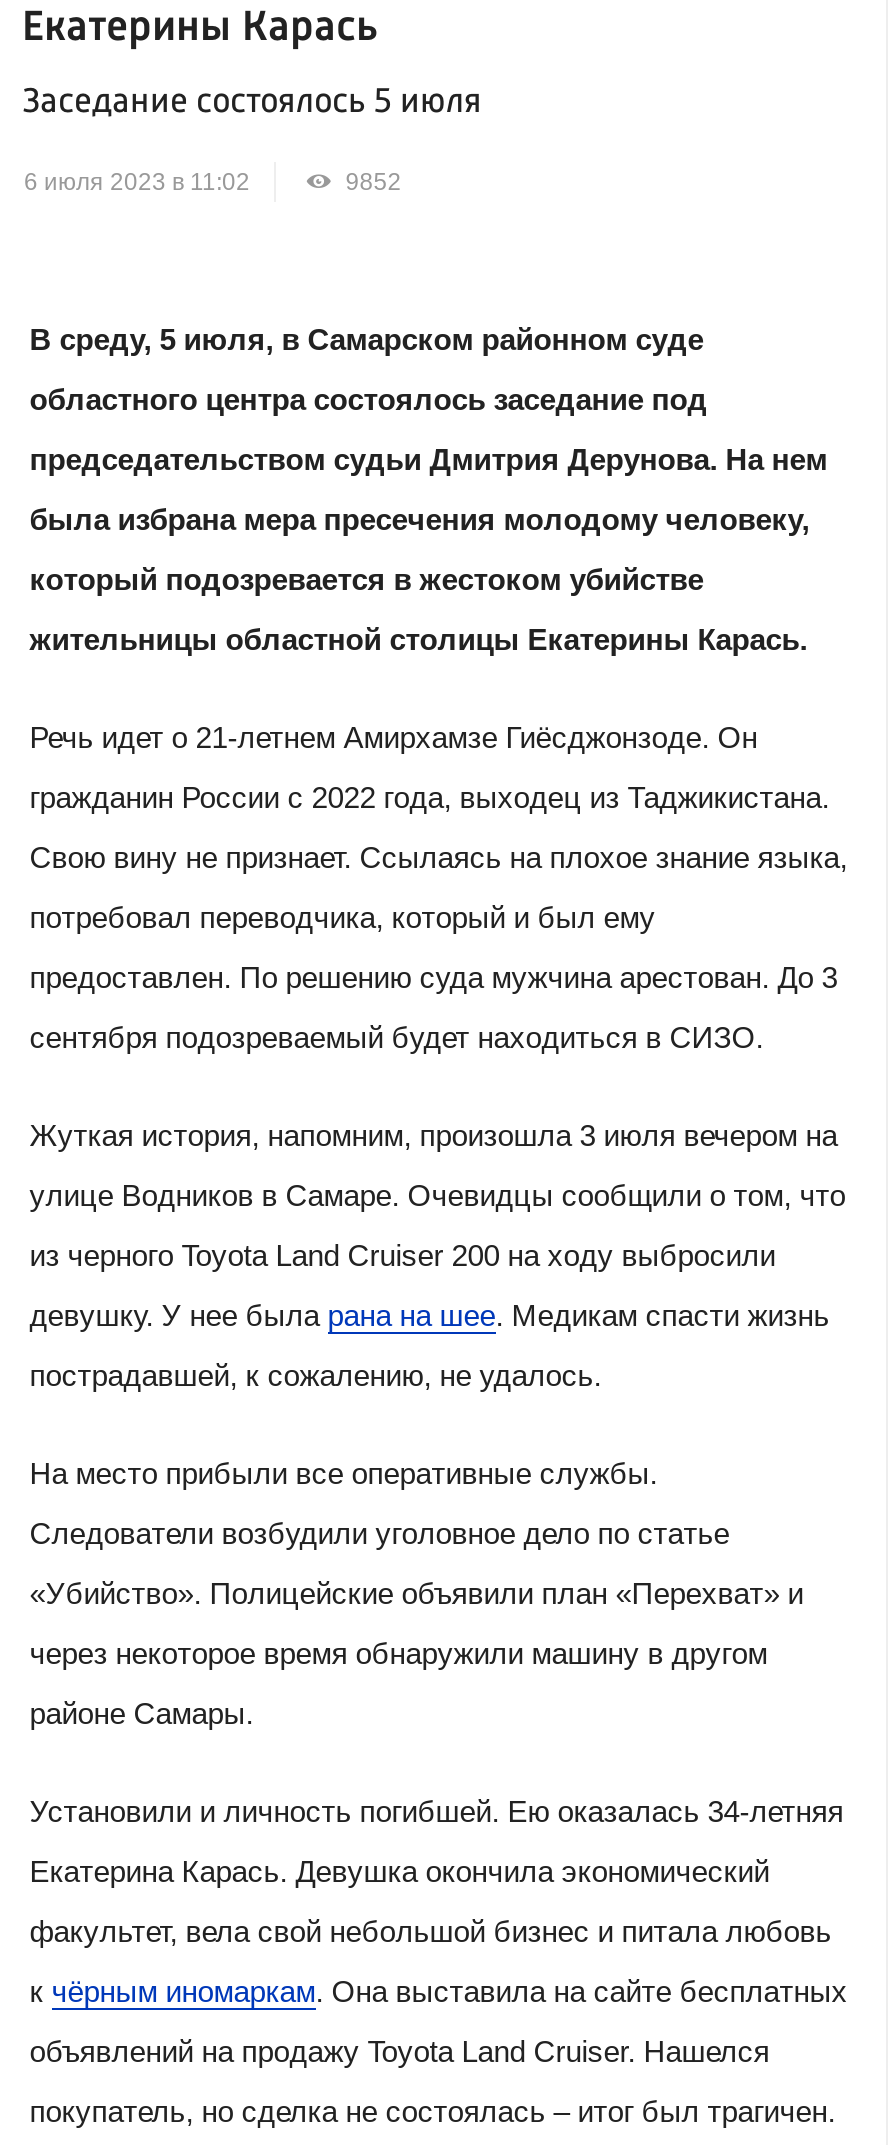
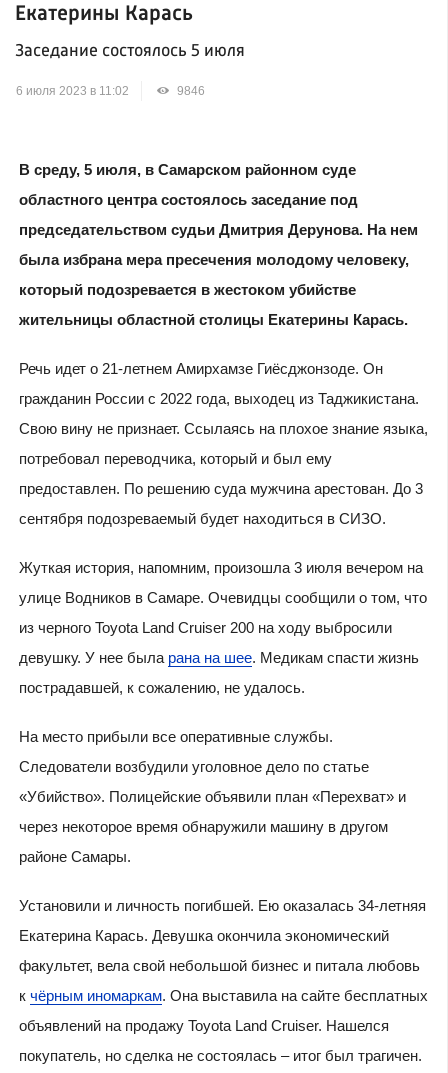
[339,169,401,197] 9852 -> [174,84,205,98] 9846

